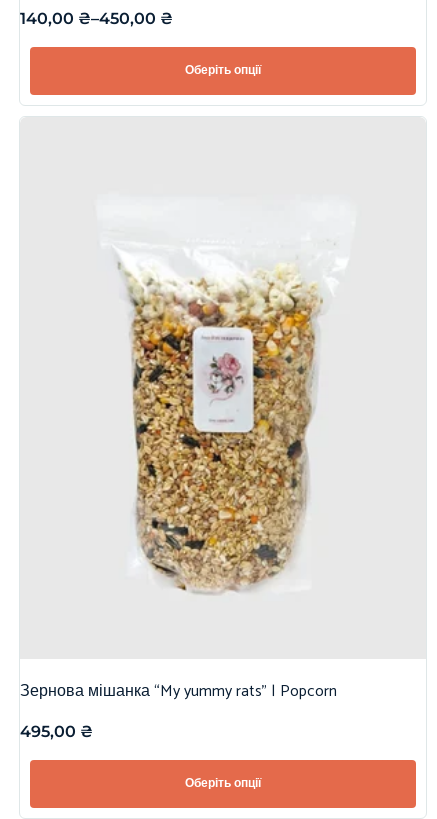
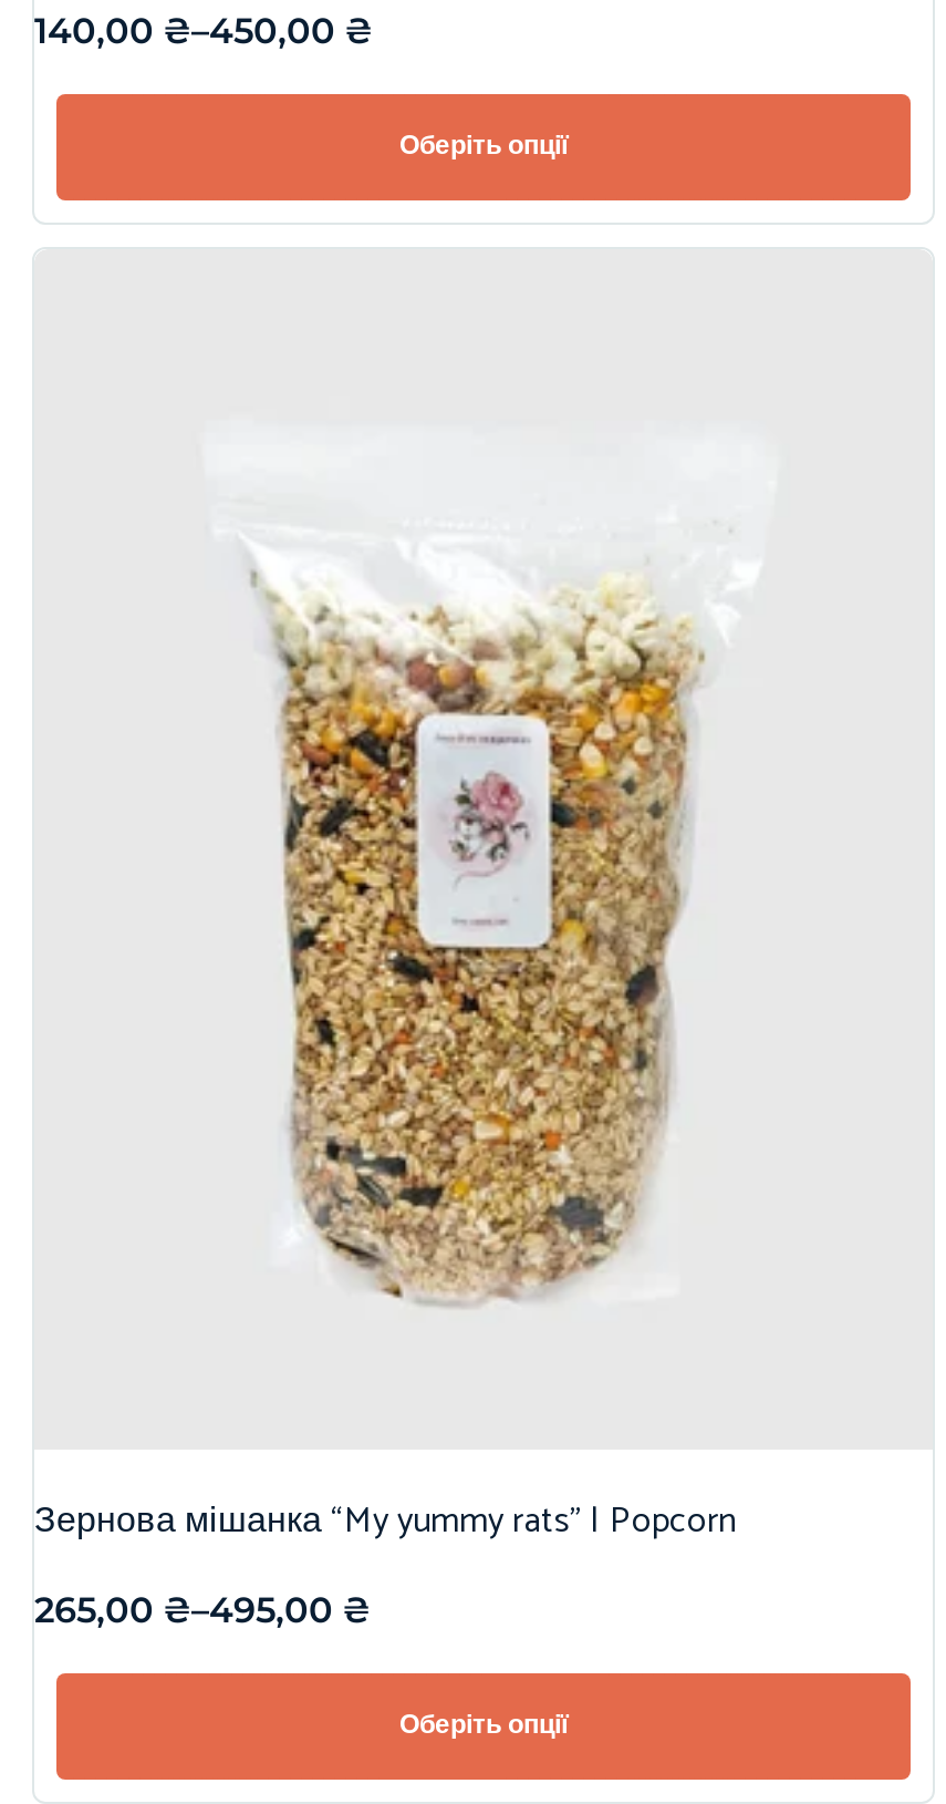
[20,722,93,741] 495,00 ₴ -> [34,1590,371,1632] 265,00 ₴–495,00 ₴

